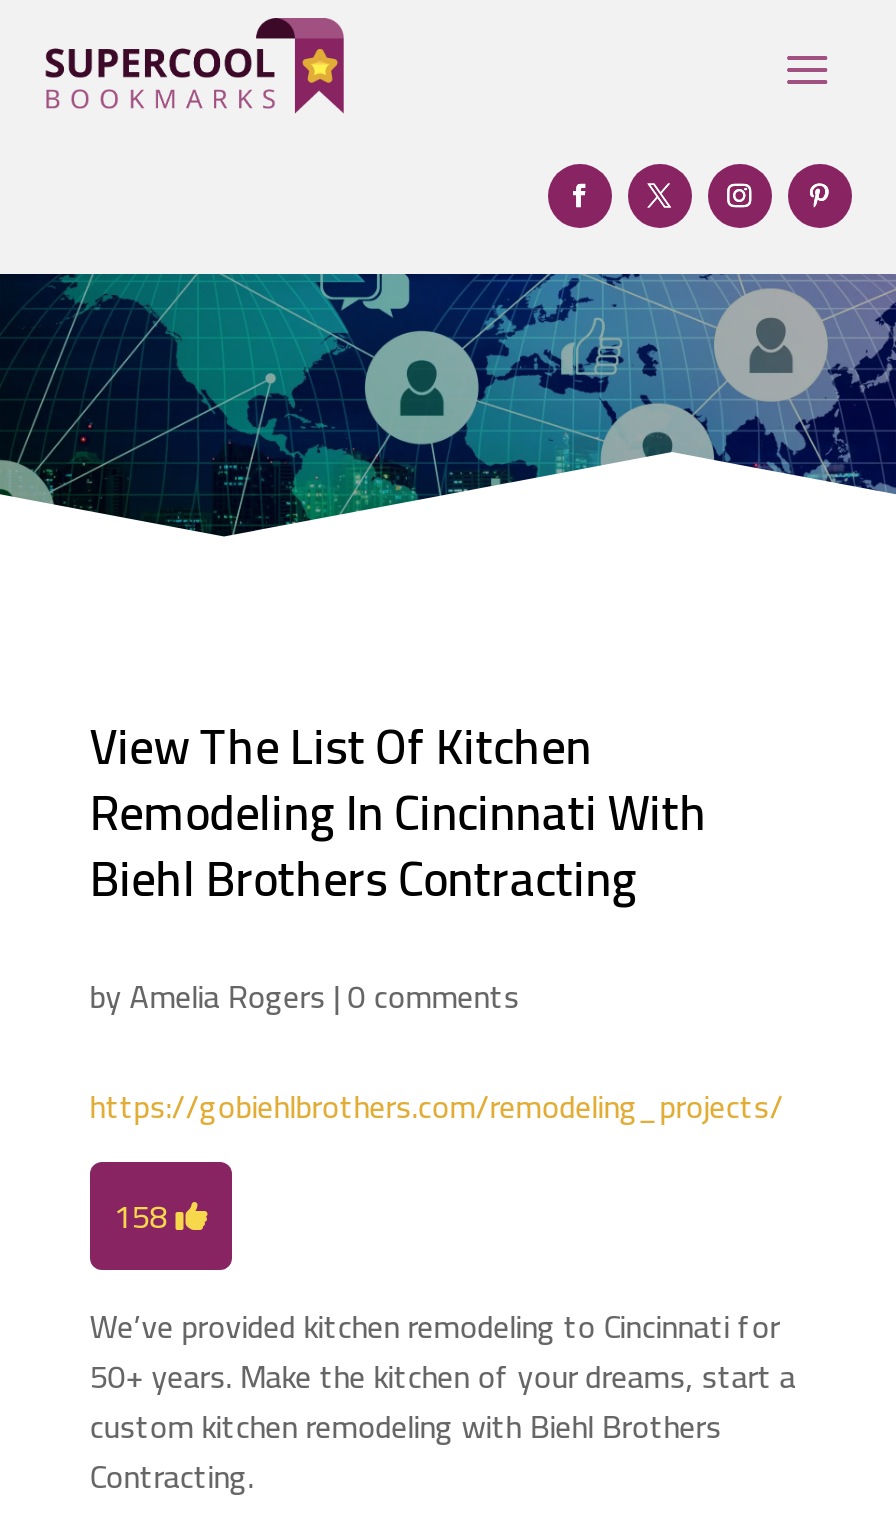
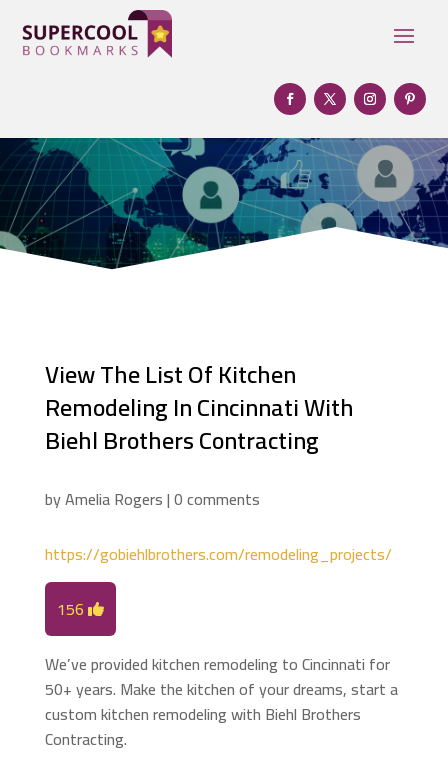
[114,1187,176,1247] 158 -> [57,594,88,624] 156

